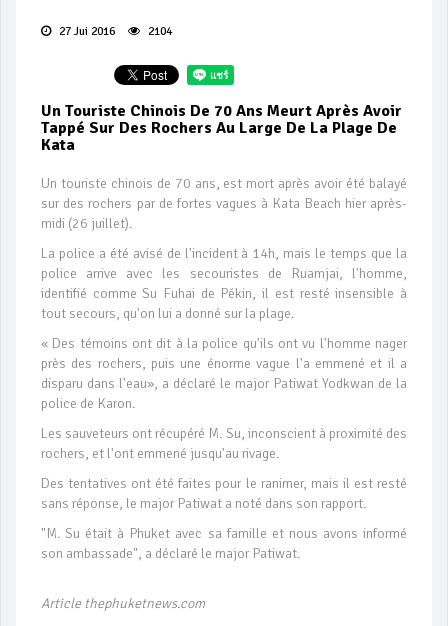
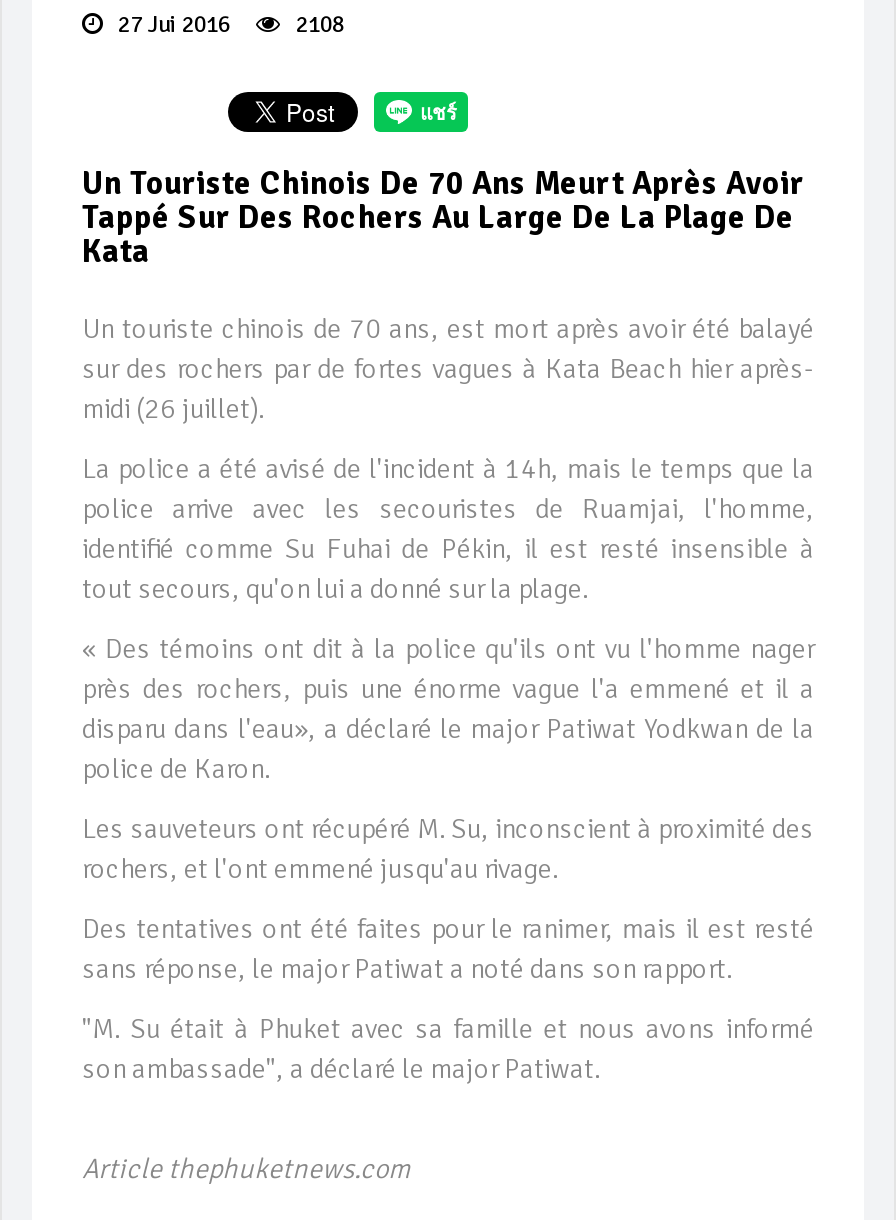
[56,24,172,39] 27 Jui 2016 2104 -> [112,9,344,39] 27 Jui 2016 2108

